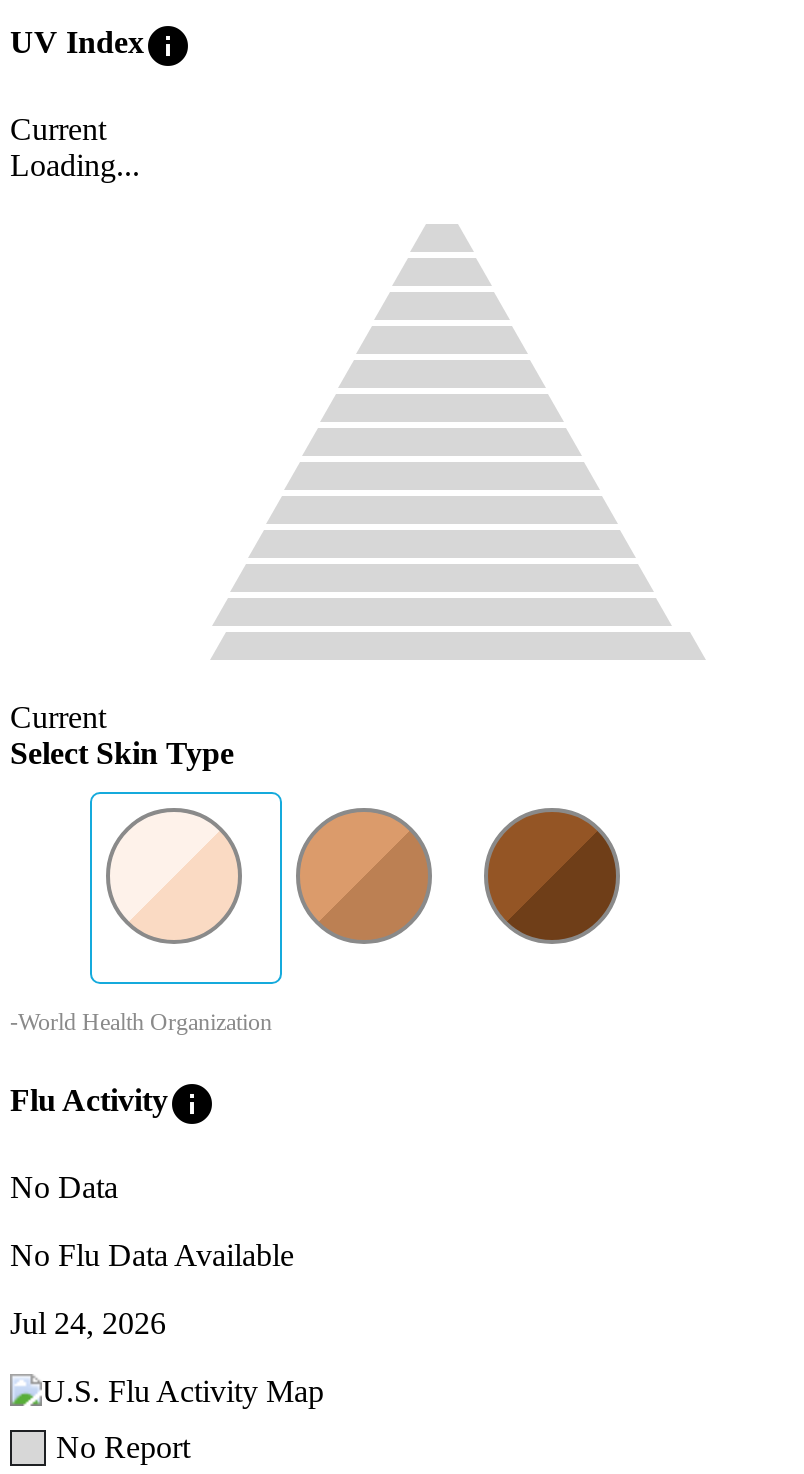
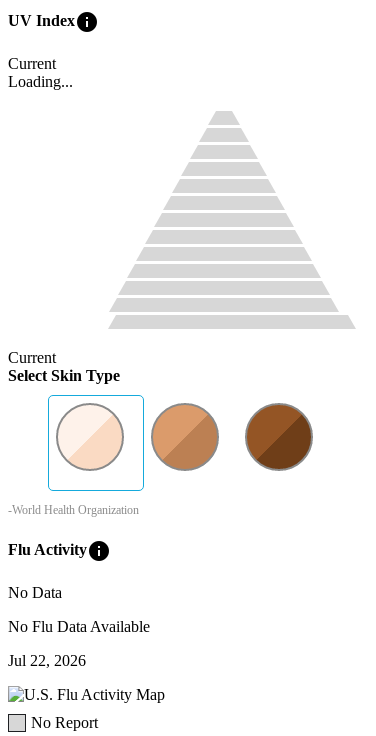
[10,1307,166,1341] Jul 24, 2026 -> [8,652,86,669] Jul 22, 2026

